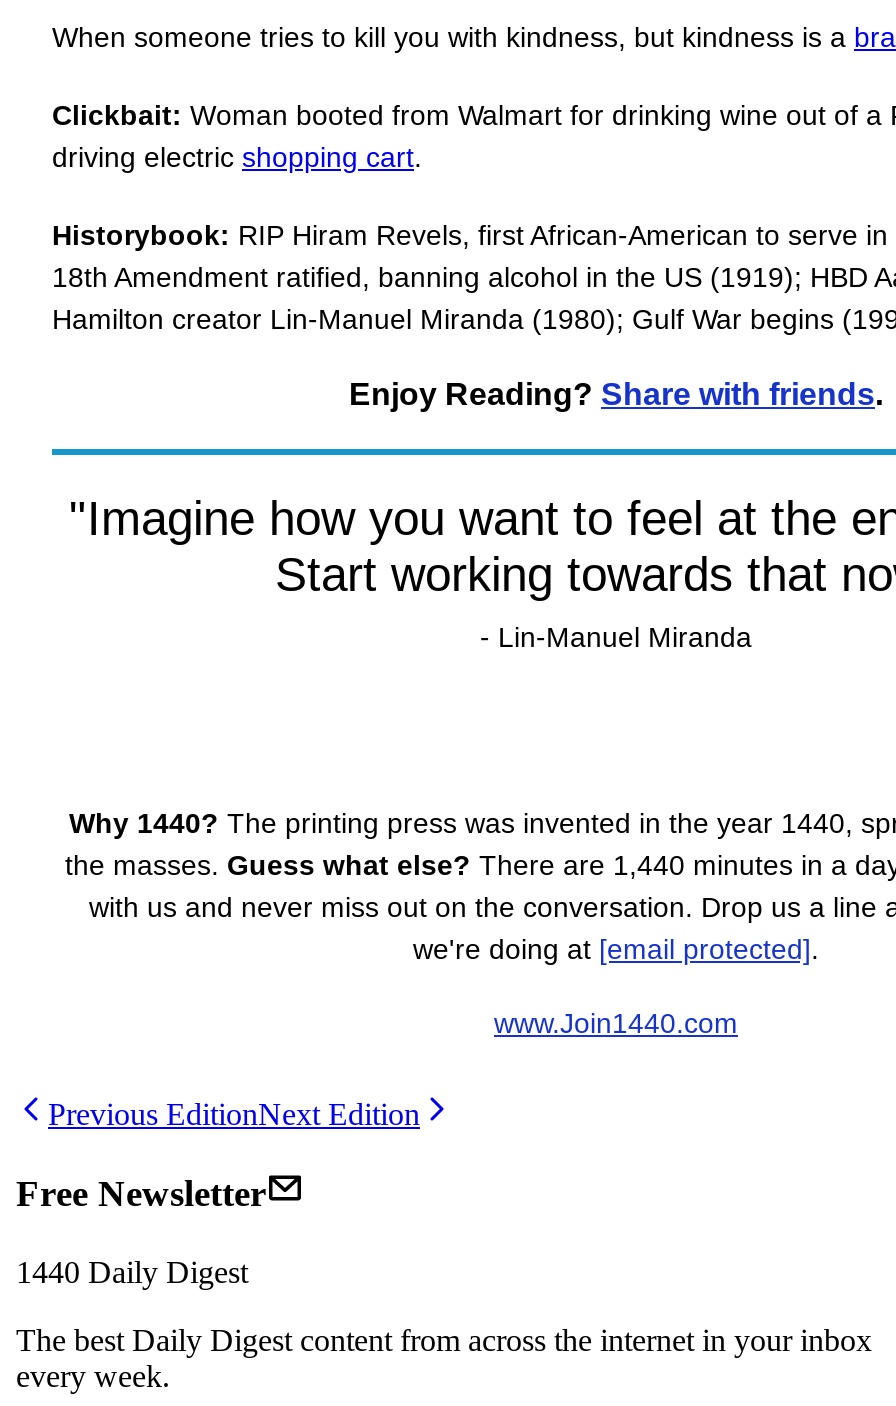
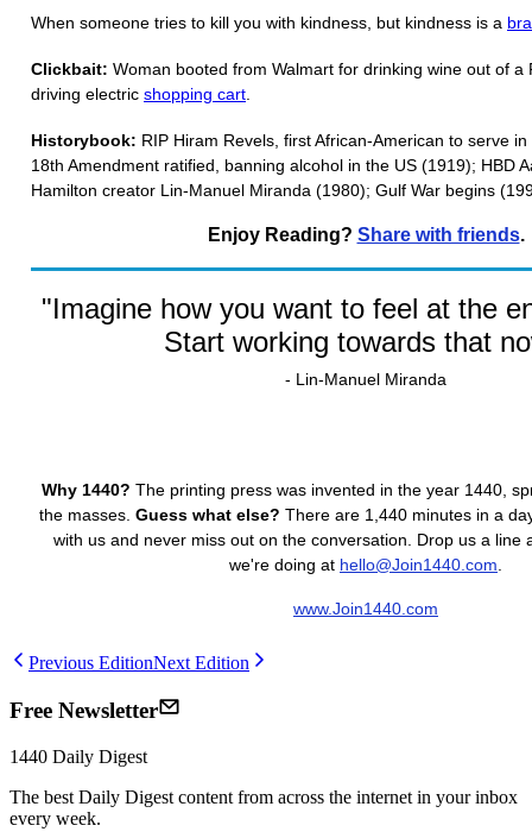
[413,933,819,965] we're doing at [email protected]. -> [229,555,502,574] we're doing at hello@Join1440.com.

